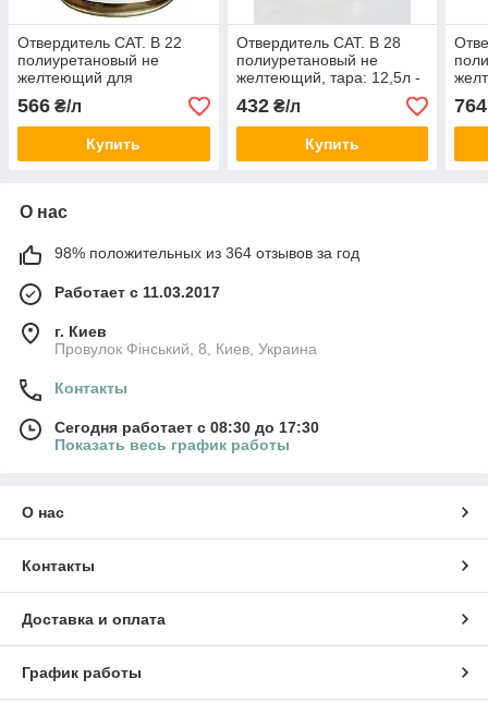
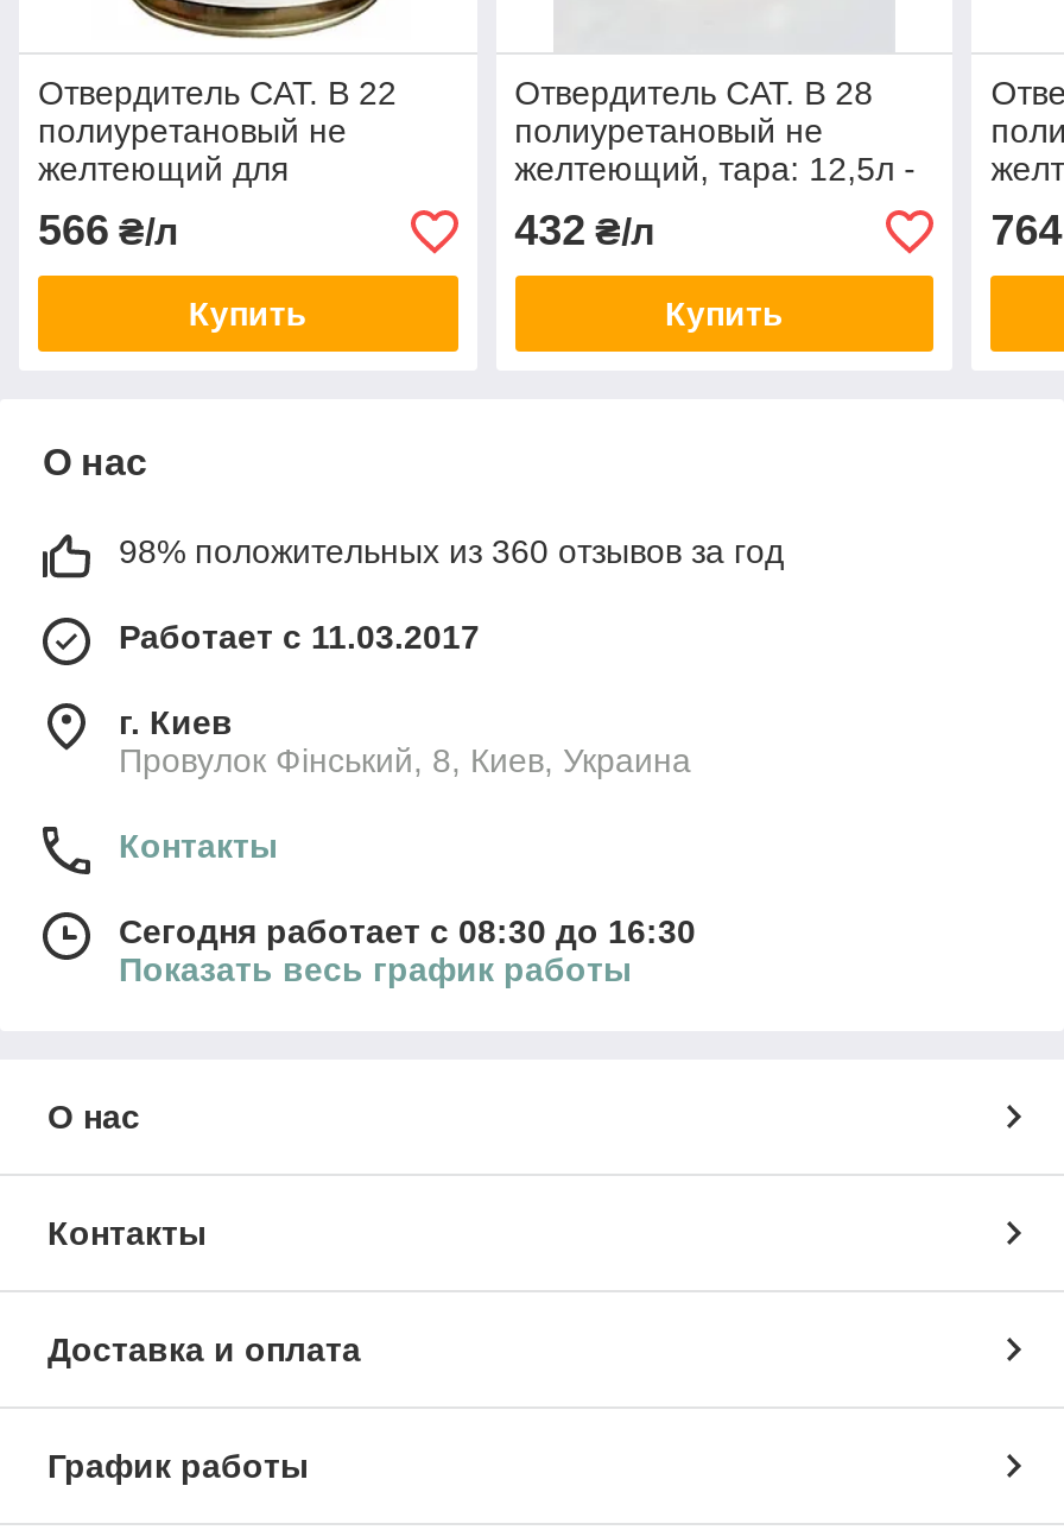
[54,245,359,262] 98% положительных из 364 отзывов за год -> [119,533,784,571] 98% положительных из 360 отзывов за год
[54,419,319,437] Сегодня работает с 08:30 до 17:30 -> [119,913,696,951] Сегодня работает с 08:30 до 16:30

